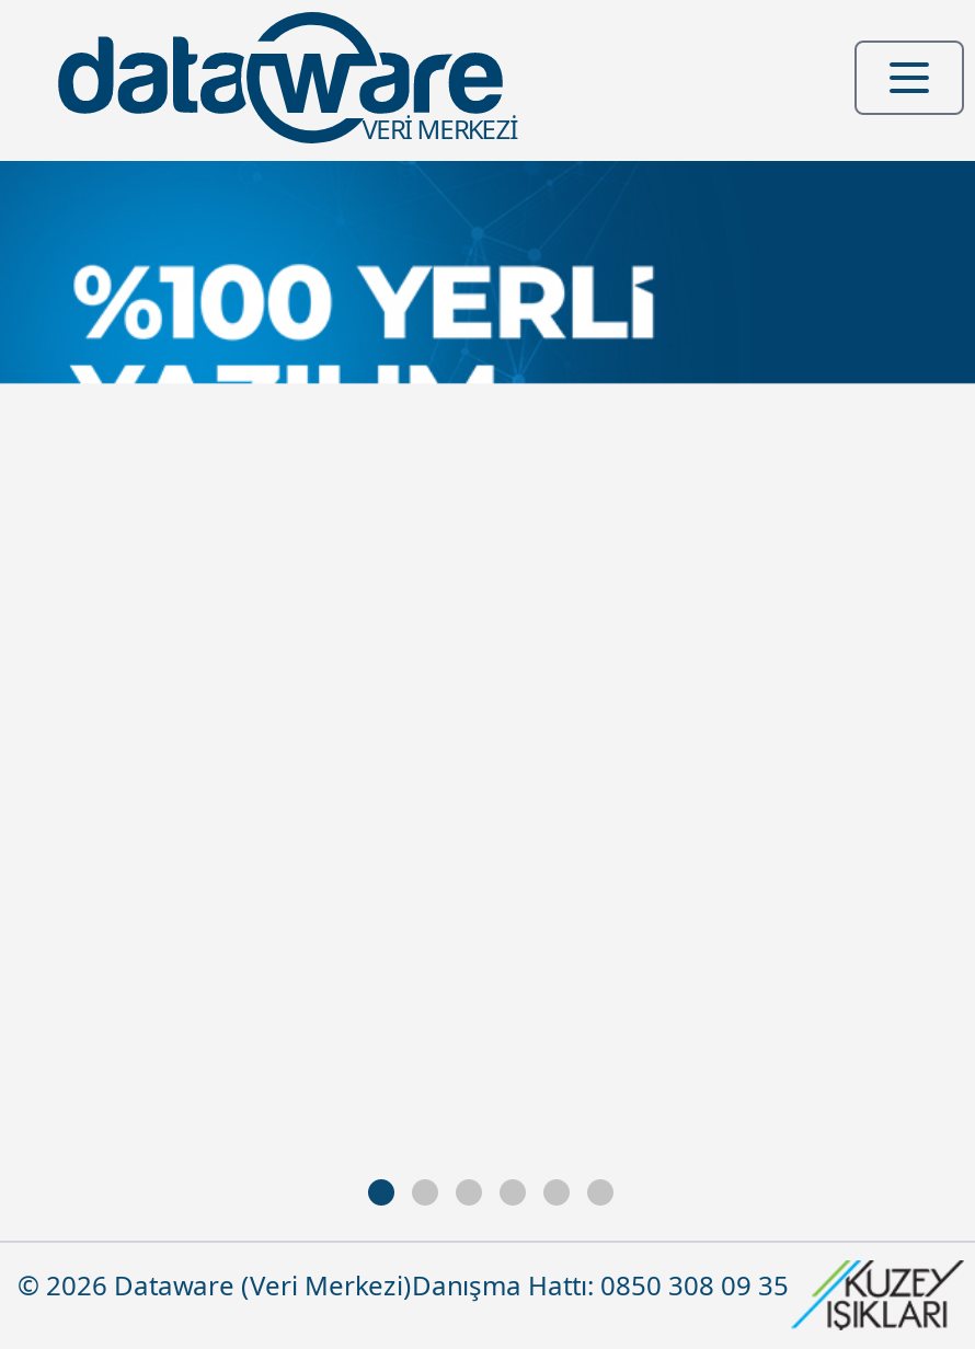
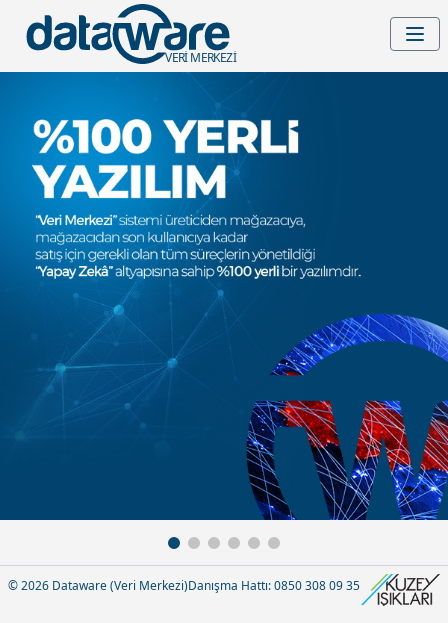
none -> [3,173,445,521] [image]

